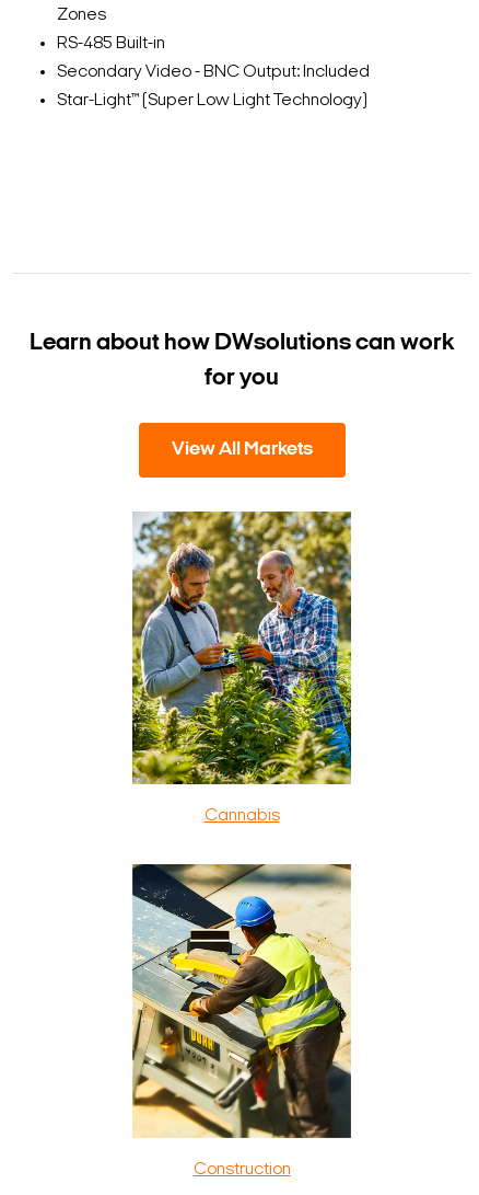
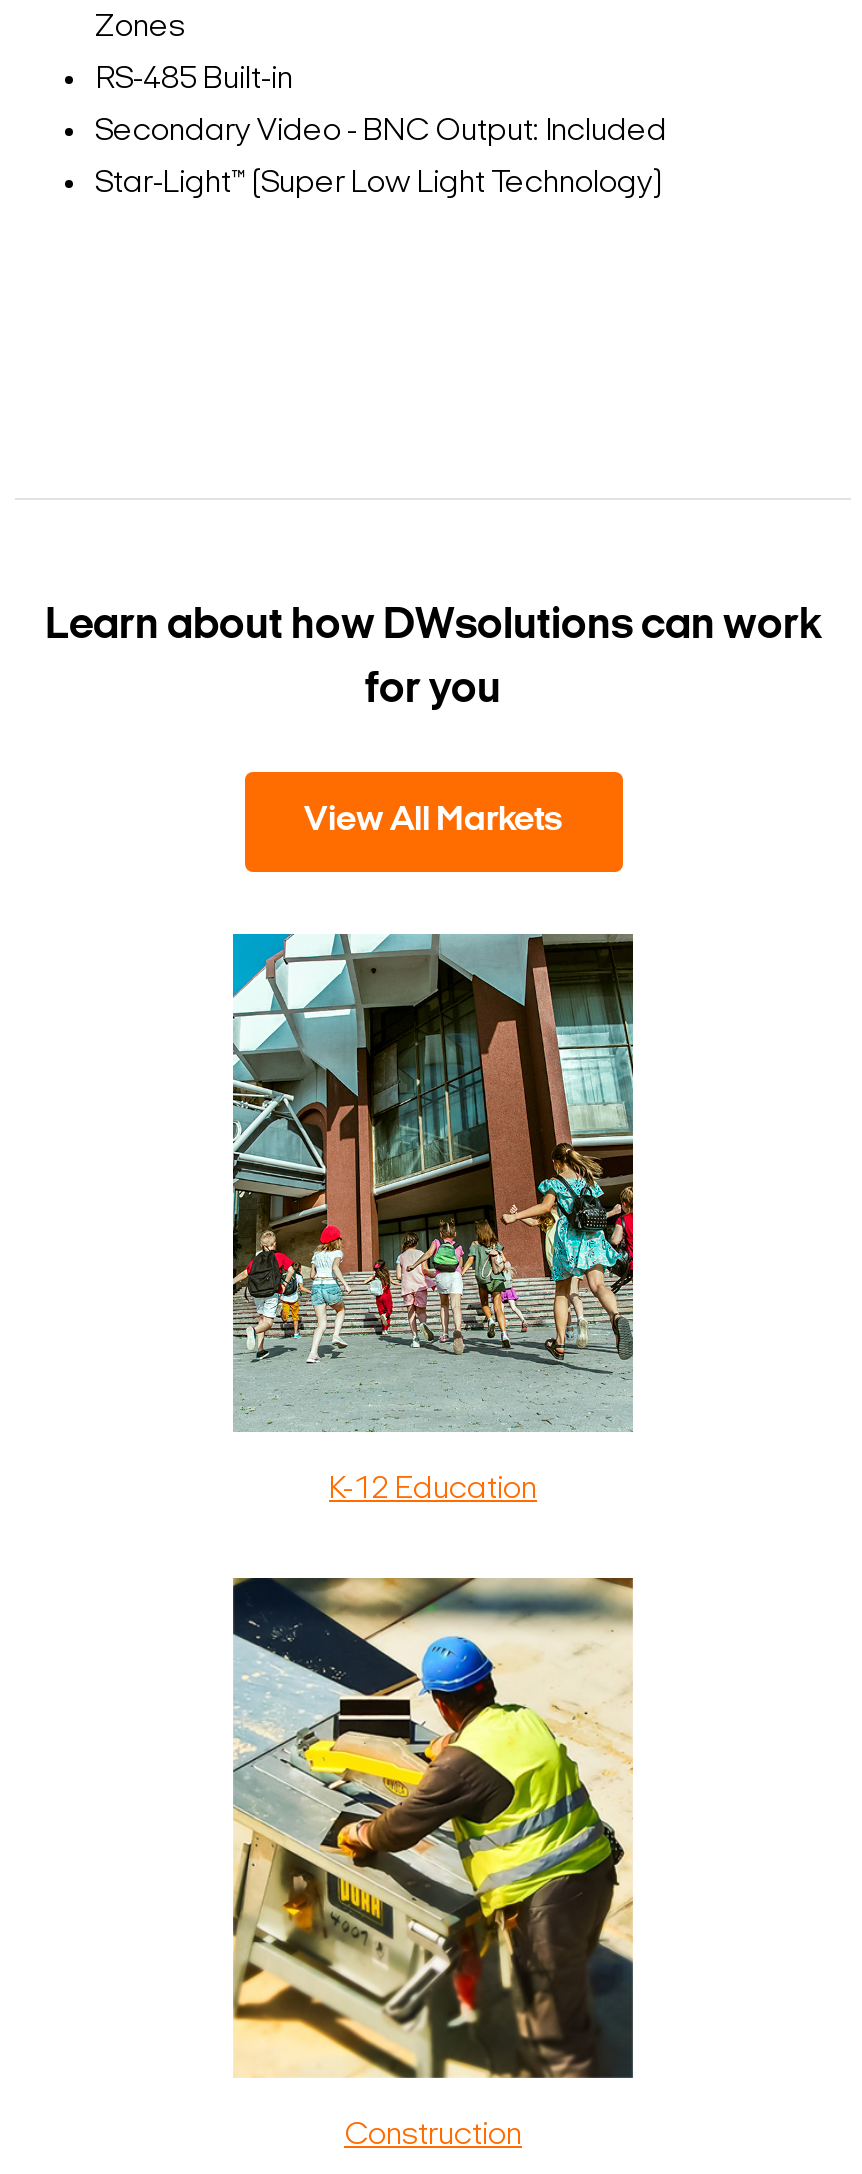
[131,510,352,825] [image] | Cannabis -> [231,932,635,1506] [image] | K-12 Education

